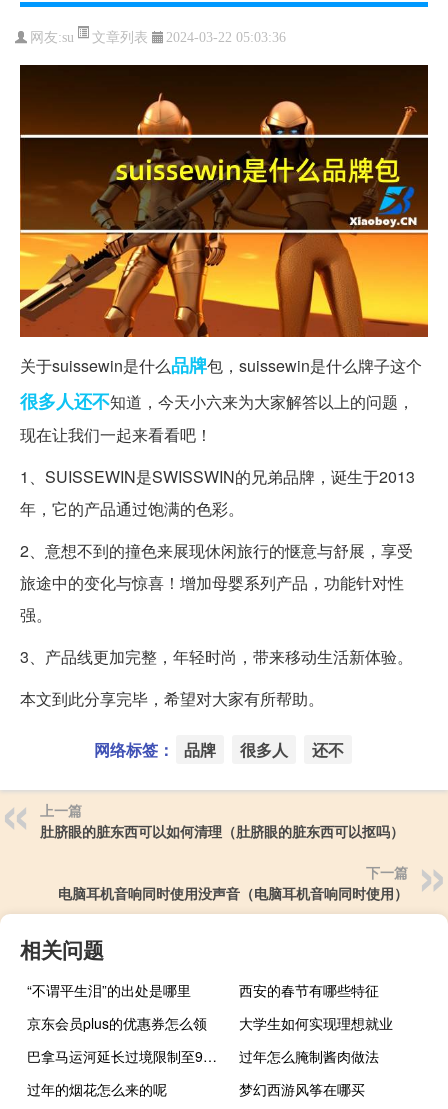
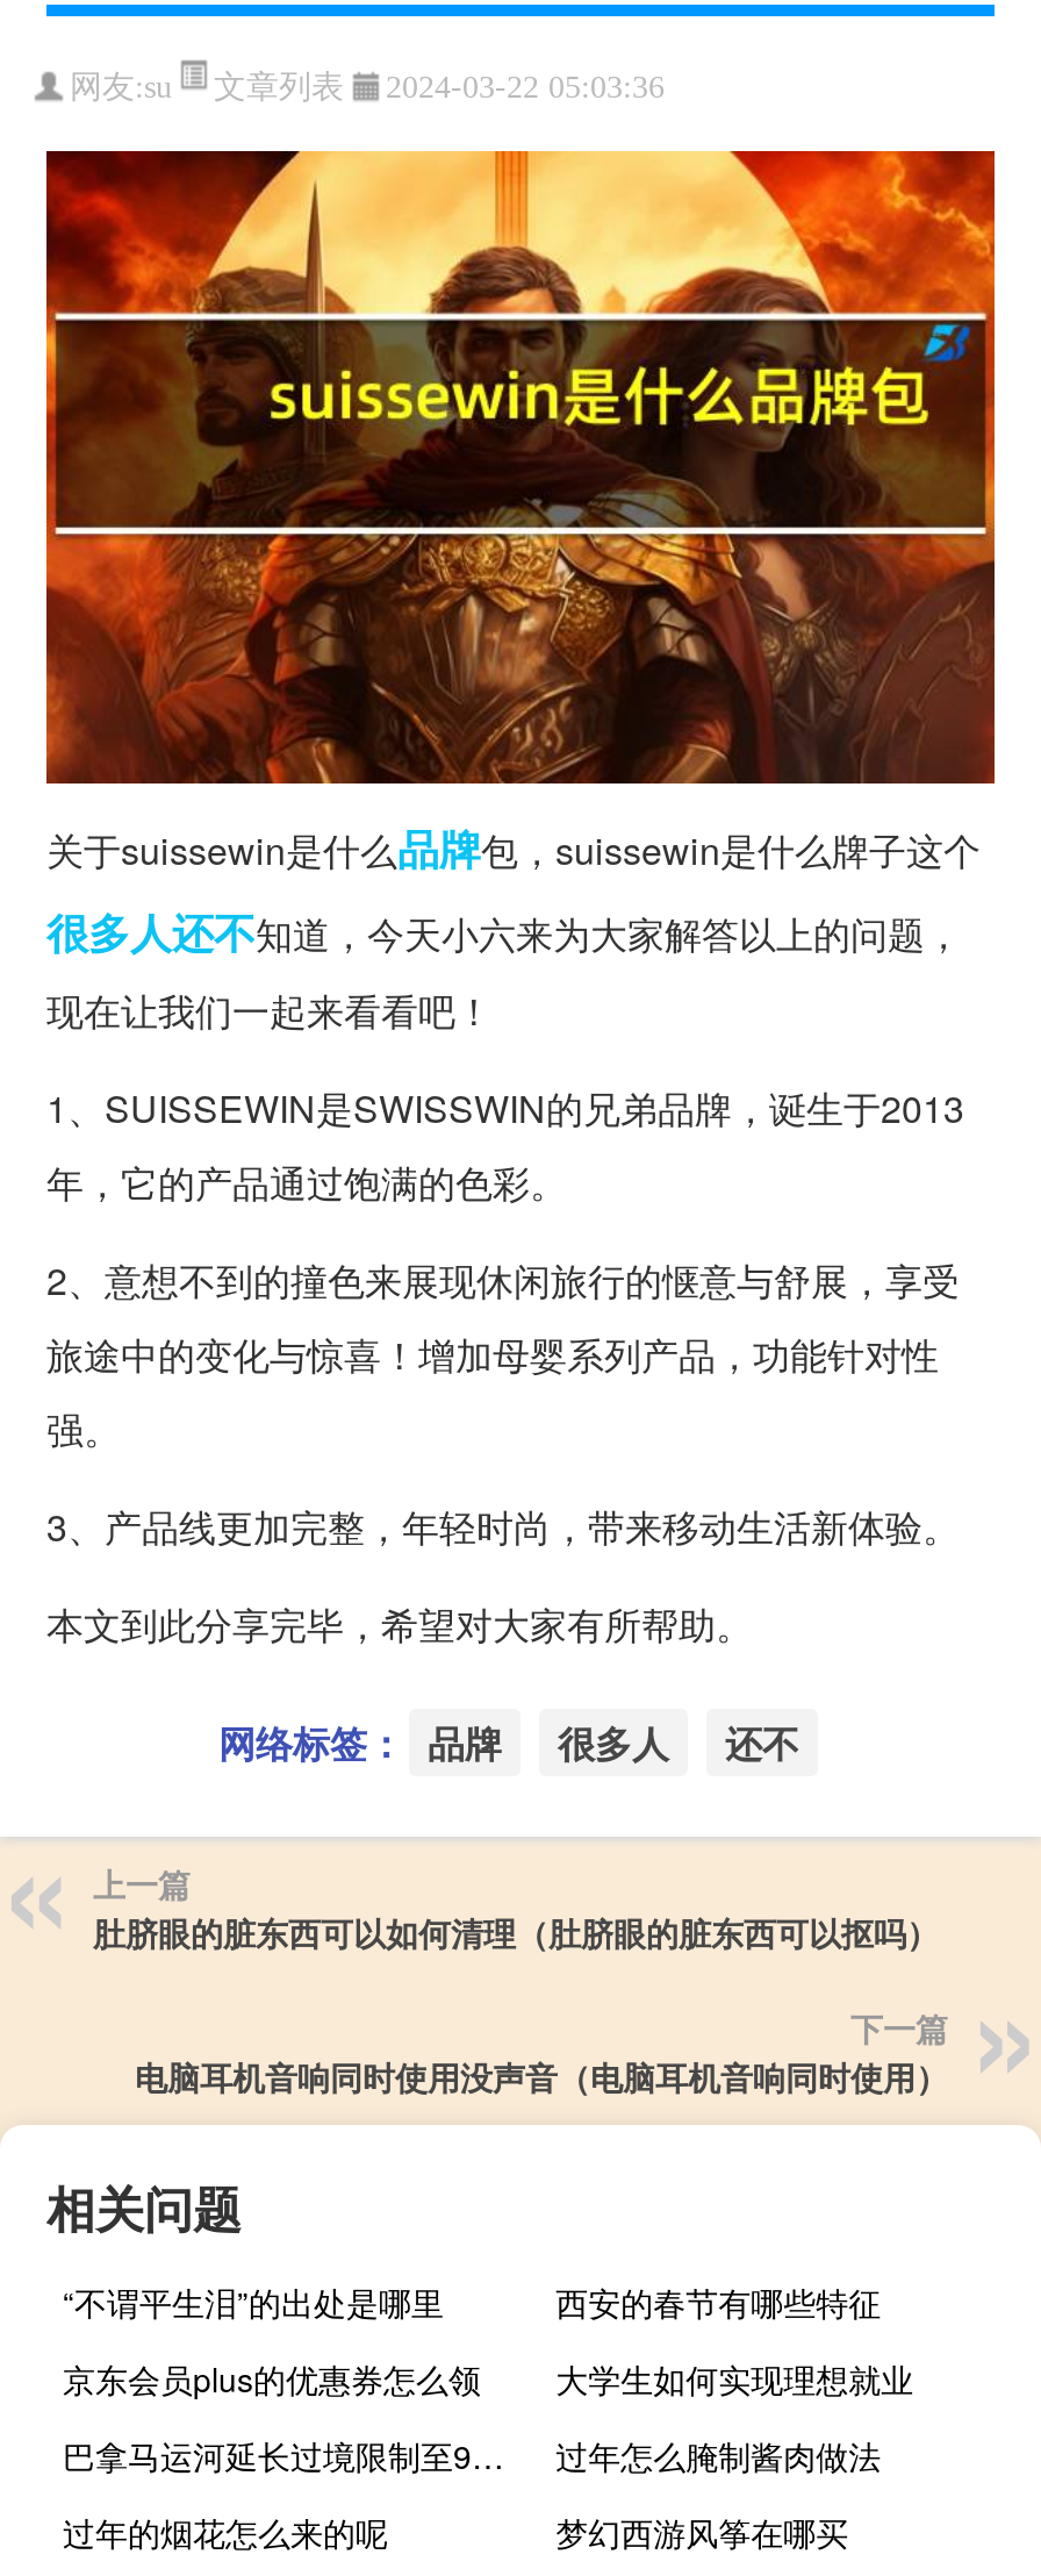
[19,64,429,338] [image] -> [44,149,997,786] [image]

